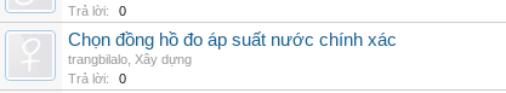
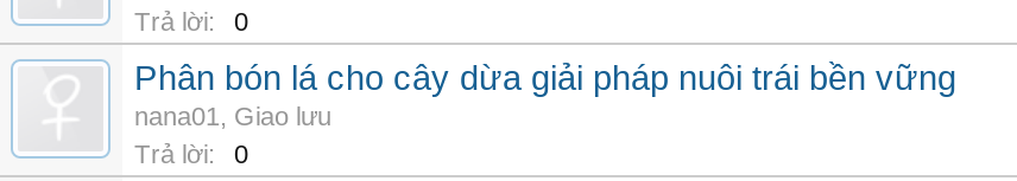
[68,30,397,66] Chọn đồng hồ đo áp suất nước chính xác | trangbilalo, Xây dựng -> [134,59,956,130] Phân bón lá cho cây dừa giải pháp nuôi trái bền vững | nana01, Giao lưu

